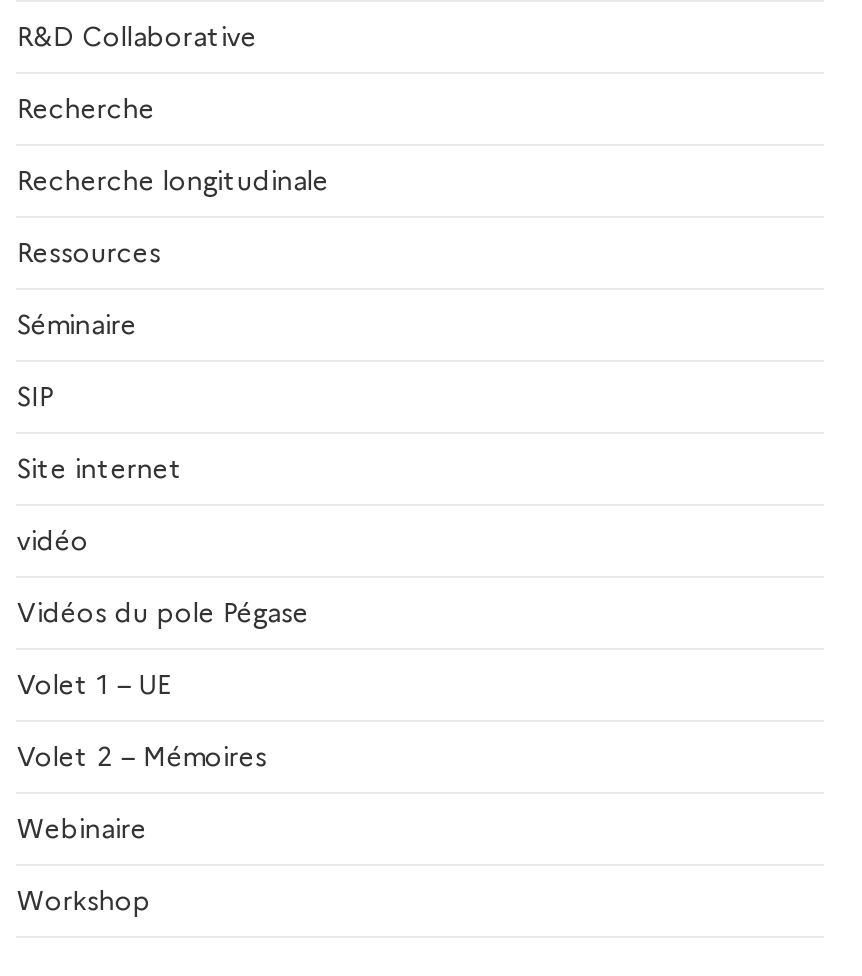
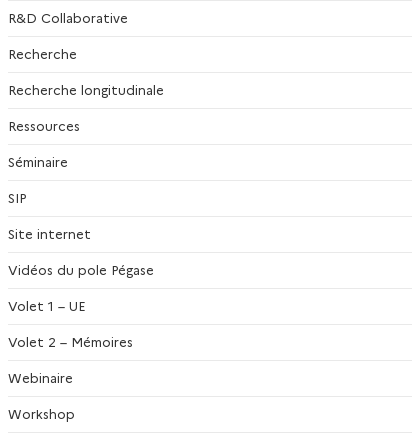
[17,524,89,556] vidéo -> none

